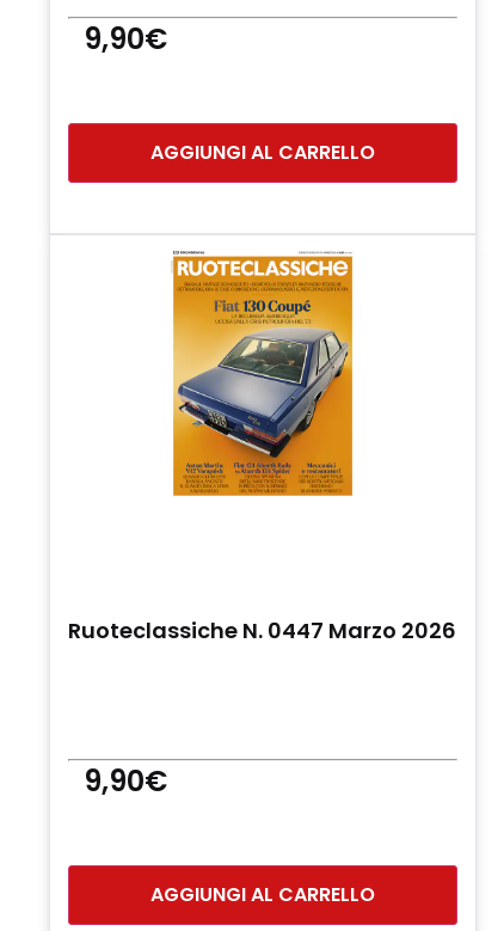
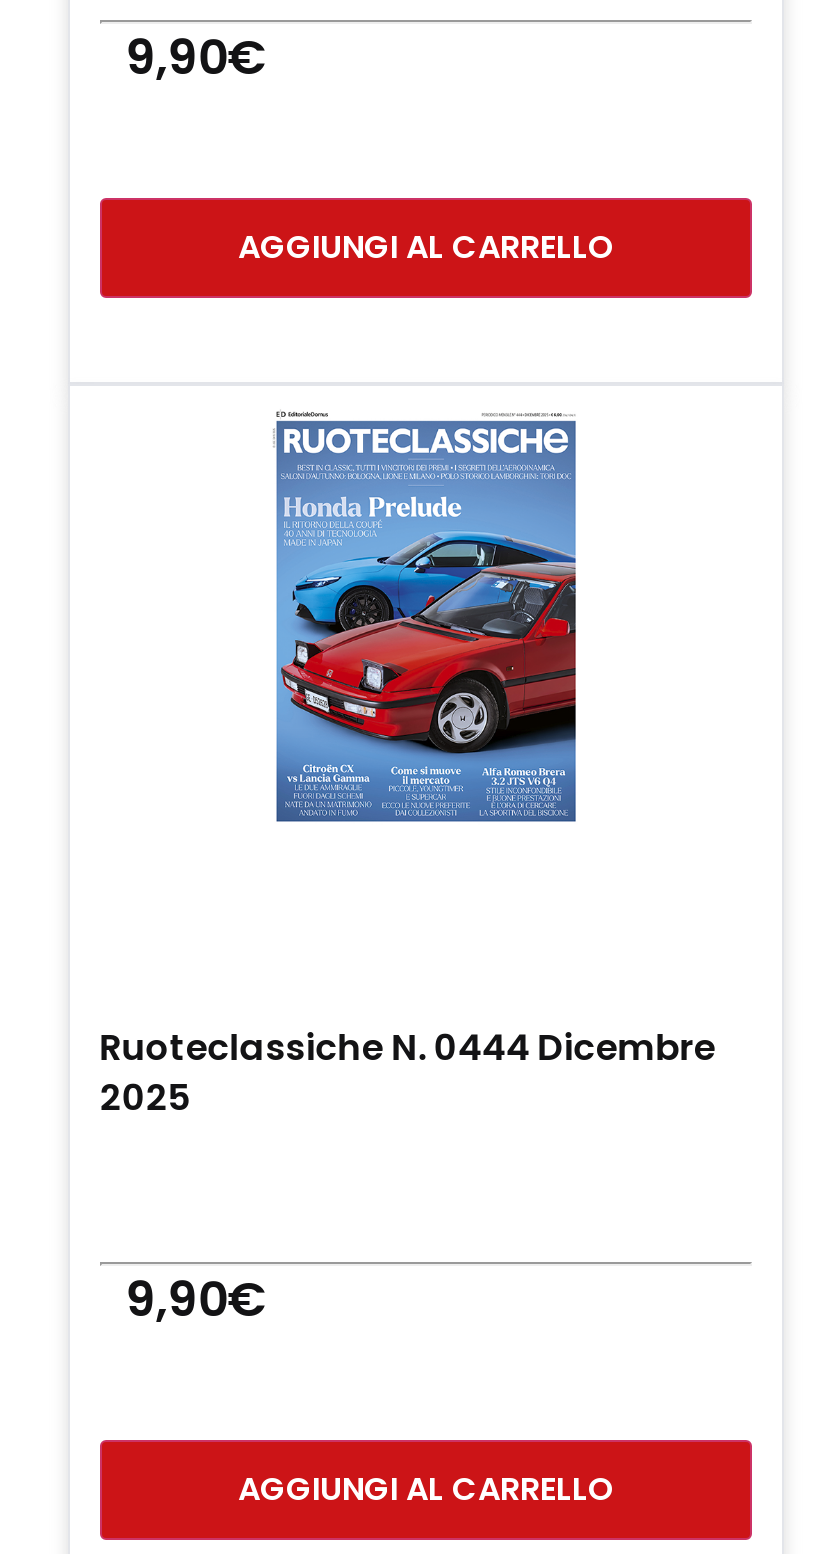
[172,256,354,497] [image] -> [274,418,578,824] [image]
[68,616,456,646] Ruoteclassiche N. 0447 Marzo 2026 -> [100,1022,716,1122] Ruoteclassiche N. 0444 Dicembre | 2025

